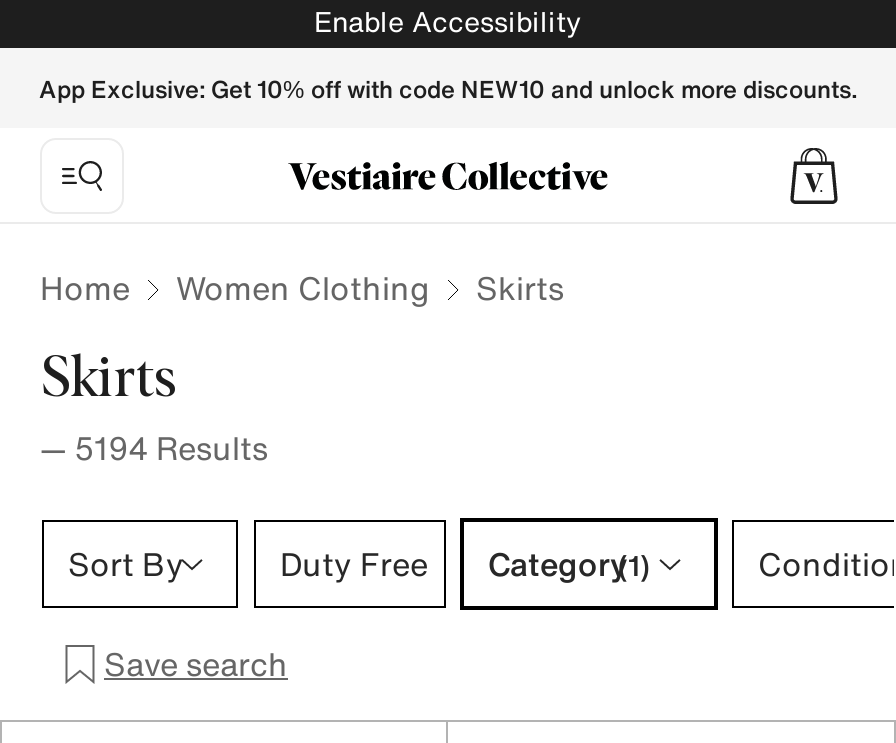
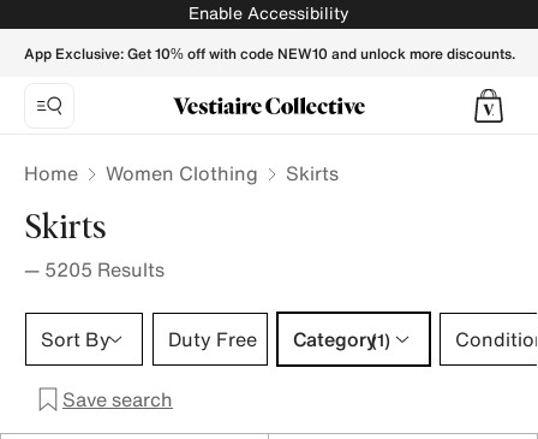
[40,424,268,472] — 5194 Results -> [24,255,165,284] — 5205 Results

